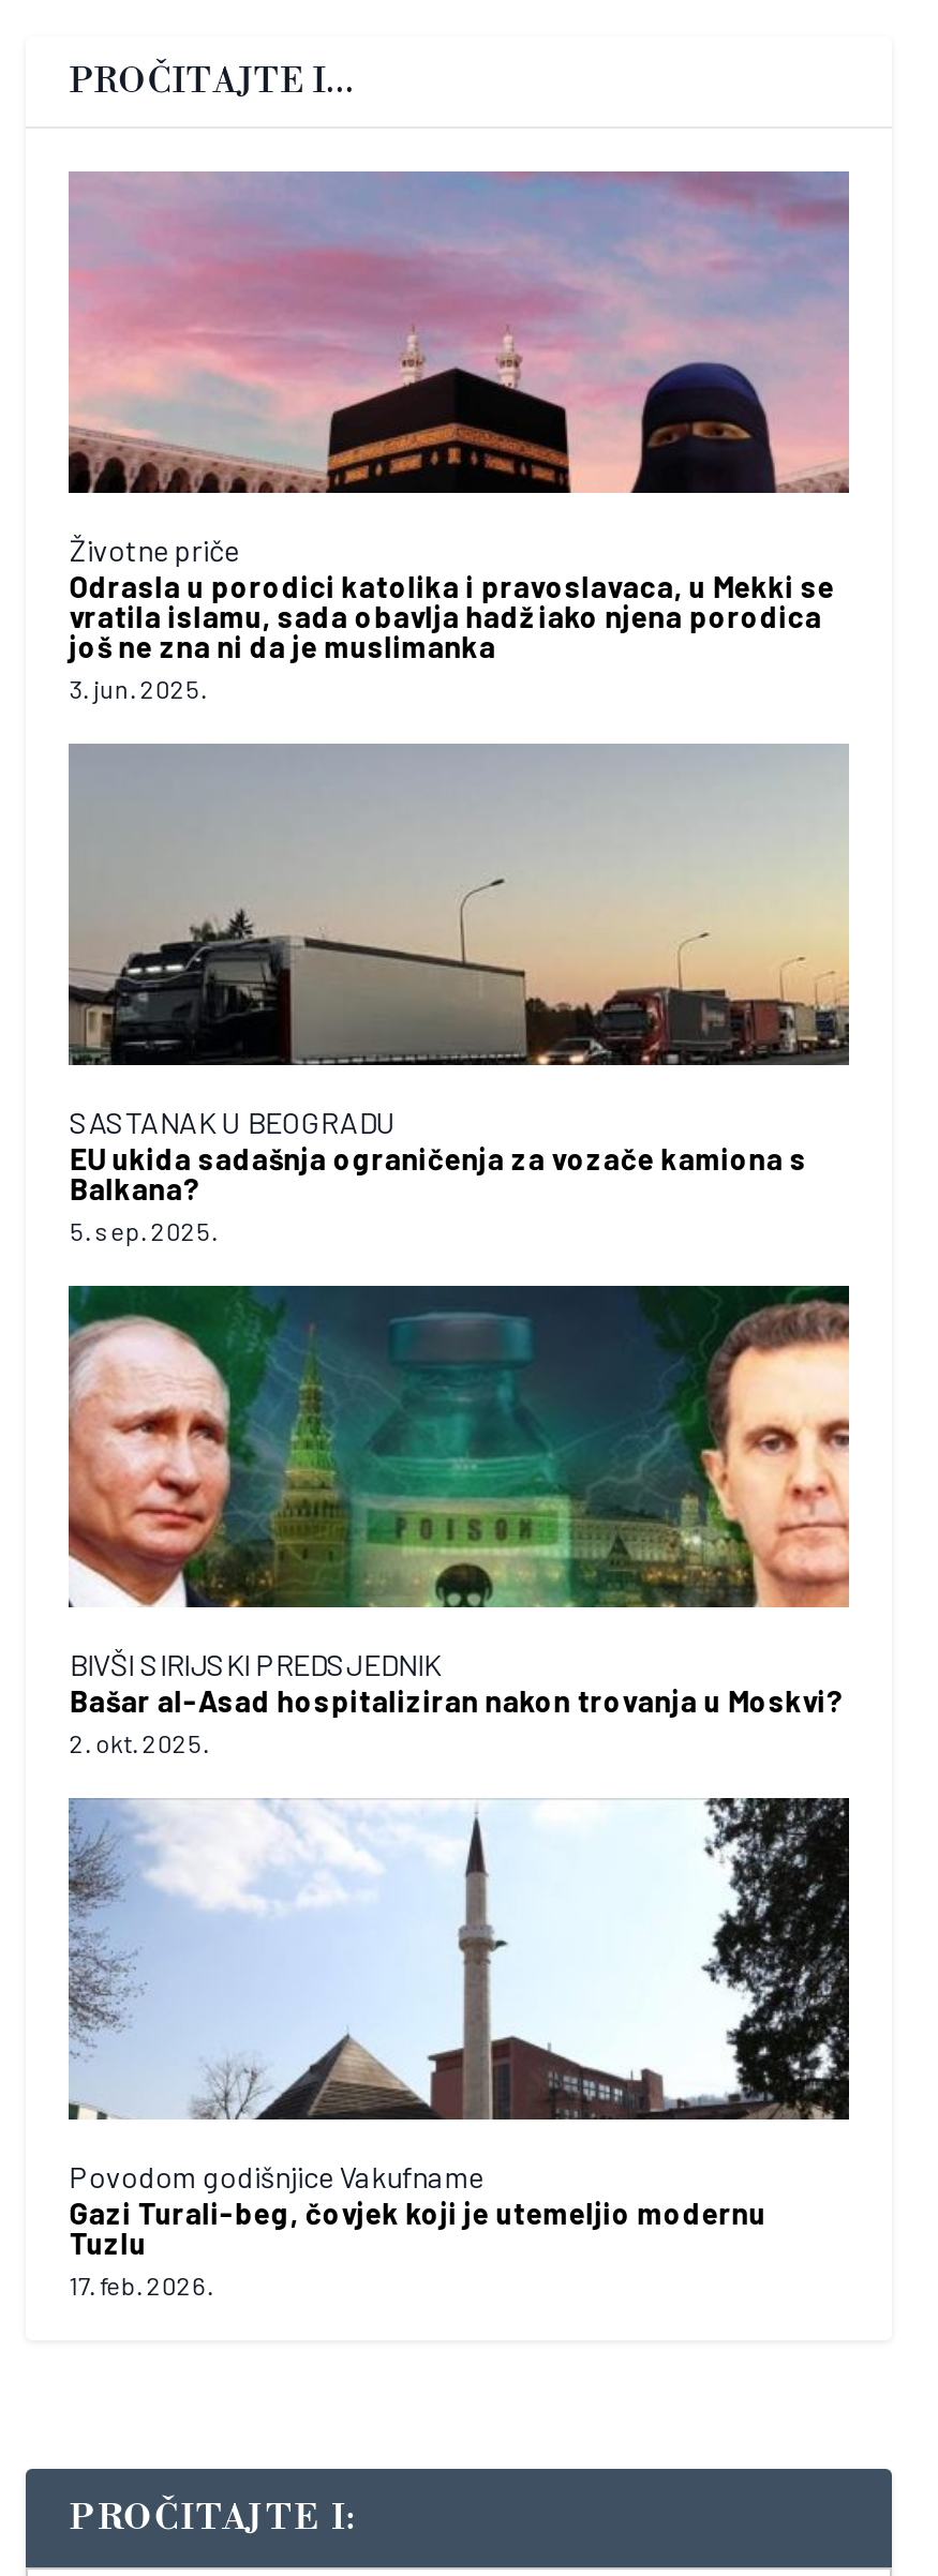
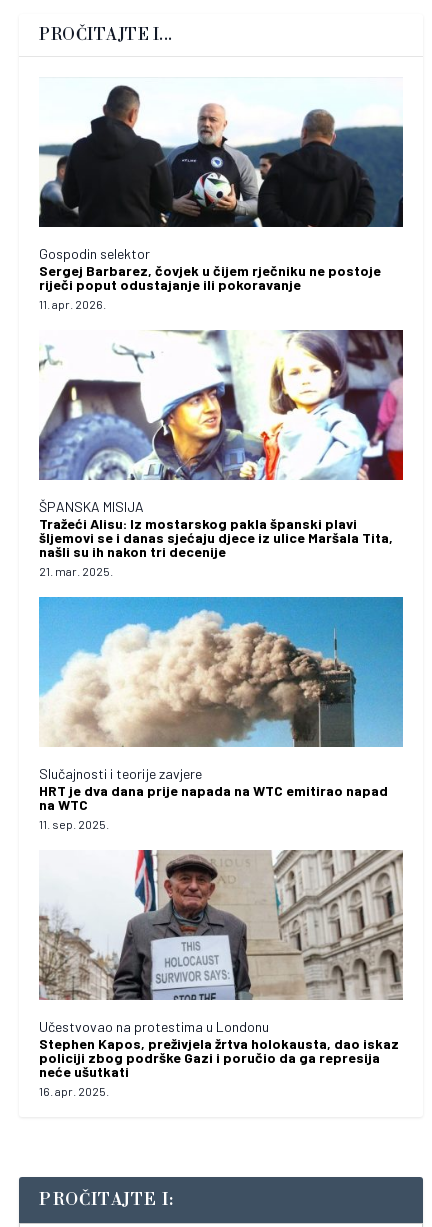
[66,169,851,702] [image] | Životne priče | Odrasla u porodici katolika i pravoslavaca, u Mekki se | vratila islamu, sada obavlja hadž iako njena porodica | još ne zna ni da je muslimanka | 3. jun. 2025. -> [38,84,404,311] [image] | Gospodin selektor | Sergej Barbarez, čovjek u čijem rječniku ne postoje | riječi poput odustajanje ili pokoravanje | 11. apr. 2026.
[66,714,851,1244] [image] | SASTANAK U BEOGRADU | EU ukida sadašnja ograničenja za vozače kamiona s | Balkana? | 5. sep. 2025. -> [39,329,404,578] [image] | ŠPANSKA MISIJA | Tražeći Alisu: Iz mostarskog pakla španski plavi | šljemovi se i danas sjećaju djece iz ulice Maršala Tita, | našli su ih nakon tri decenije | 21. mar. 2025.
[66,1284,851,1756] [image] | BIVŠI SIRIJSKI PREDSJEDNIK | Bašar al-Asad hospitaliziran nakon trovanja u Moskvi? | 2. okt. 2025. -> [38,596,404,831] [image] | Slučajnosti i teorije zavjere | HRT je dva dana prije napada na WTC emitirao napad | na WTC | 11. sep. 2025.
[66,1796,851,2299] [image] | Povodom godišnjice Vakufname | Gazi Turali-beg, čovjek koji je utemeljio modernu | Tuzlu | 17. feb. 2026. -> [39,849,404,1098] [image] | Učestvovao na protestima u Londonu | Stephen Kapos, preživjela žrtva holokausta, dao iskaz | policiji zbog podrške Gazi i poručio da ga represija | neće ušutkati | 16. apr. 2025.

